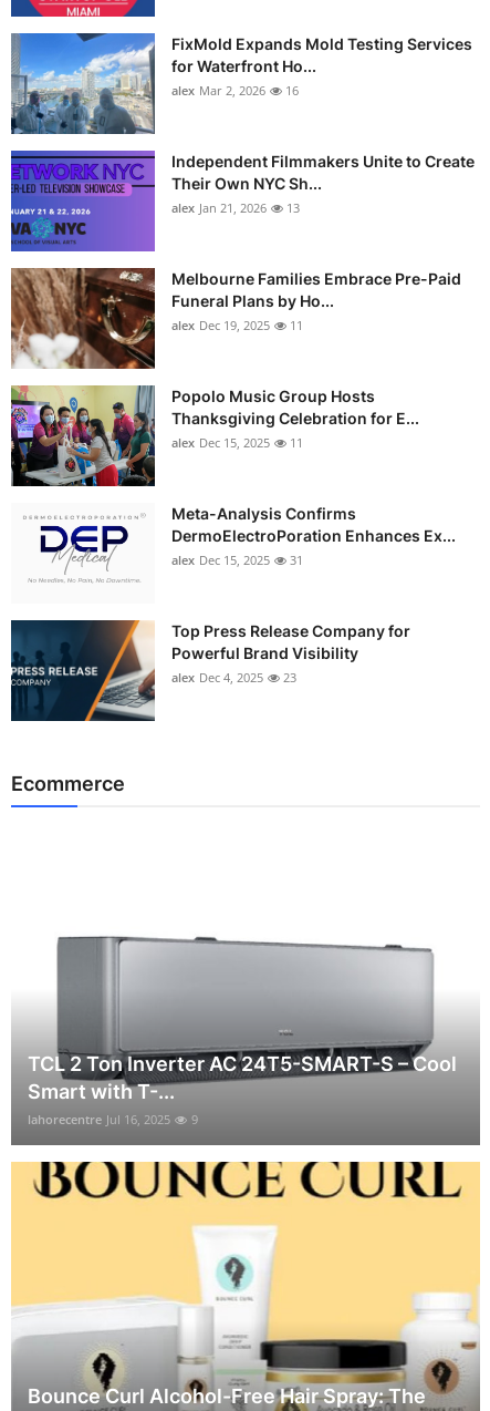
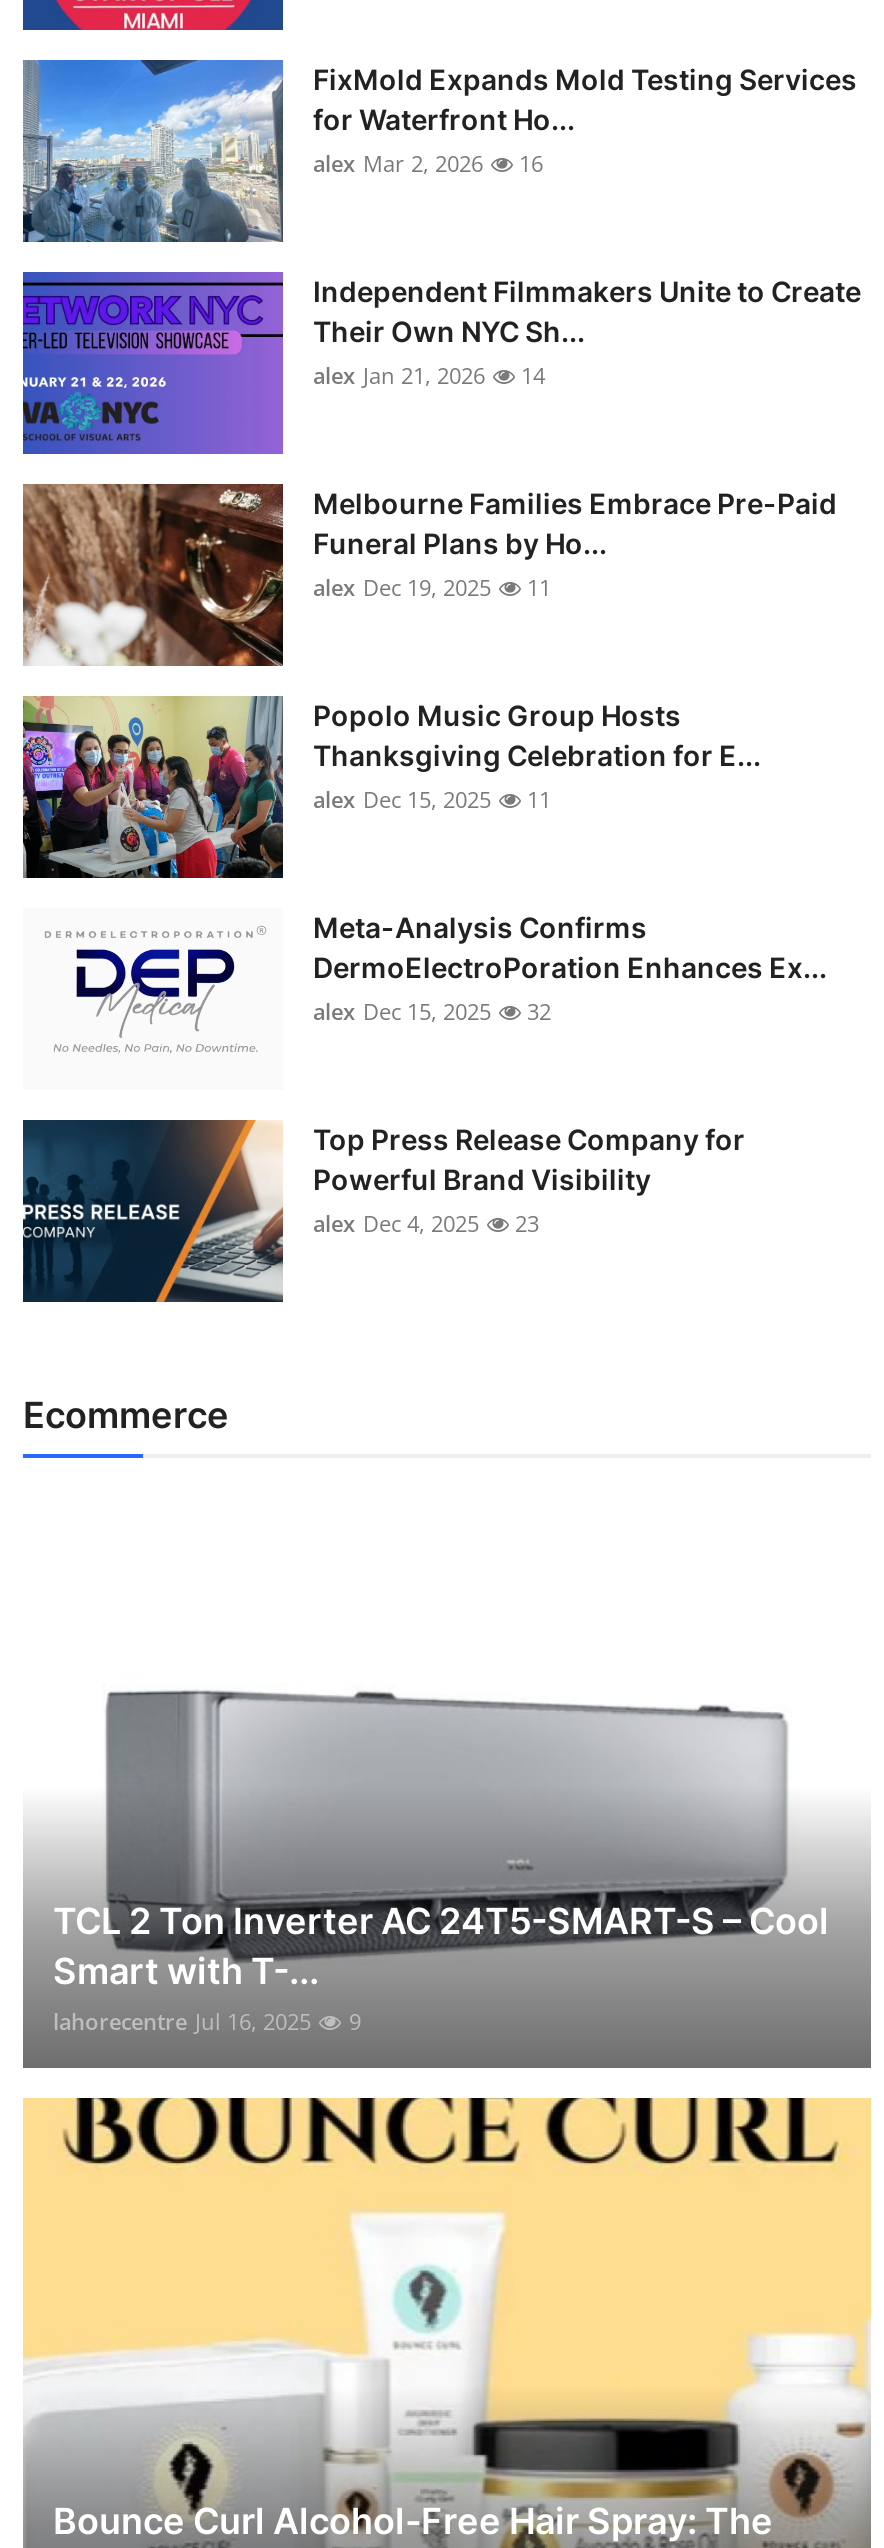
[171,199,300,216] alex Jan 21, 2026 13 -> [313,360,545,390] alex Jan 21, 2026 14
[171,552,303,568] alex Dec 15, 2025 31 -> [313,996,551,1026] alex Dec 15, 2025 32

